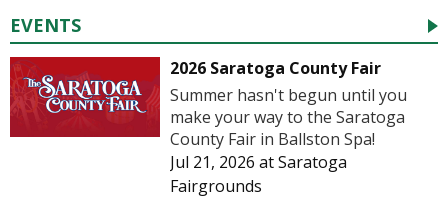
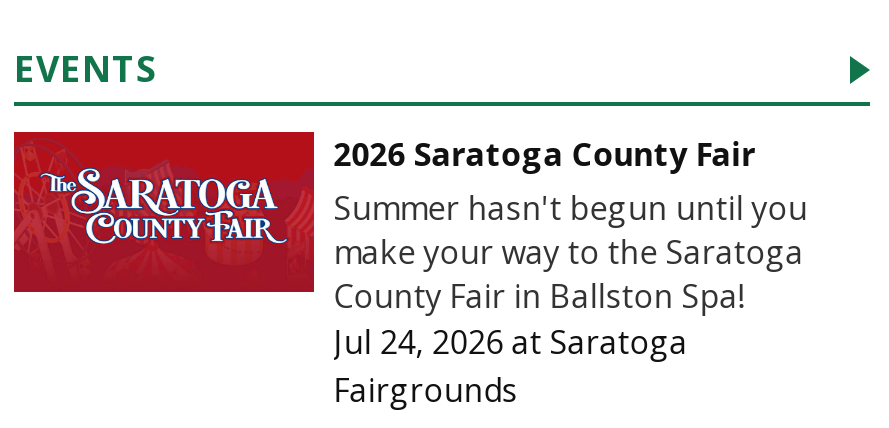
[170,151,347,173] Jul 21, 2026 at Saratoga -> [334,321,688,365] Jul 24, 2026 at Saratoga

